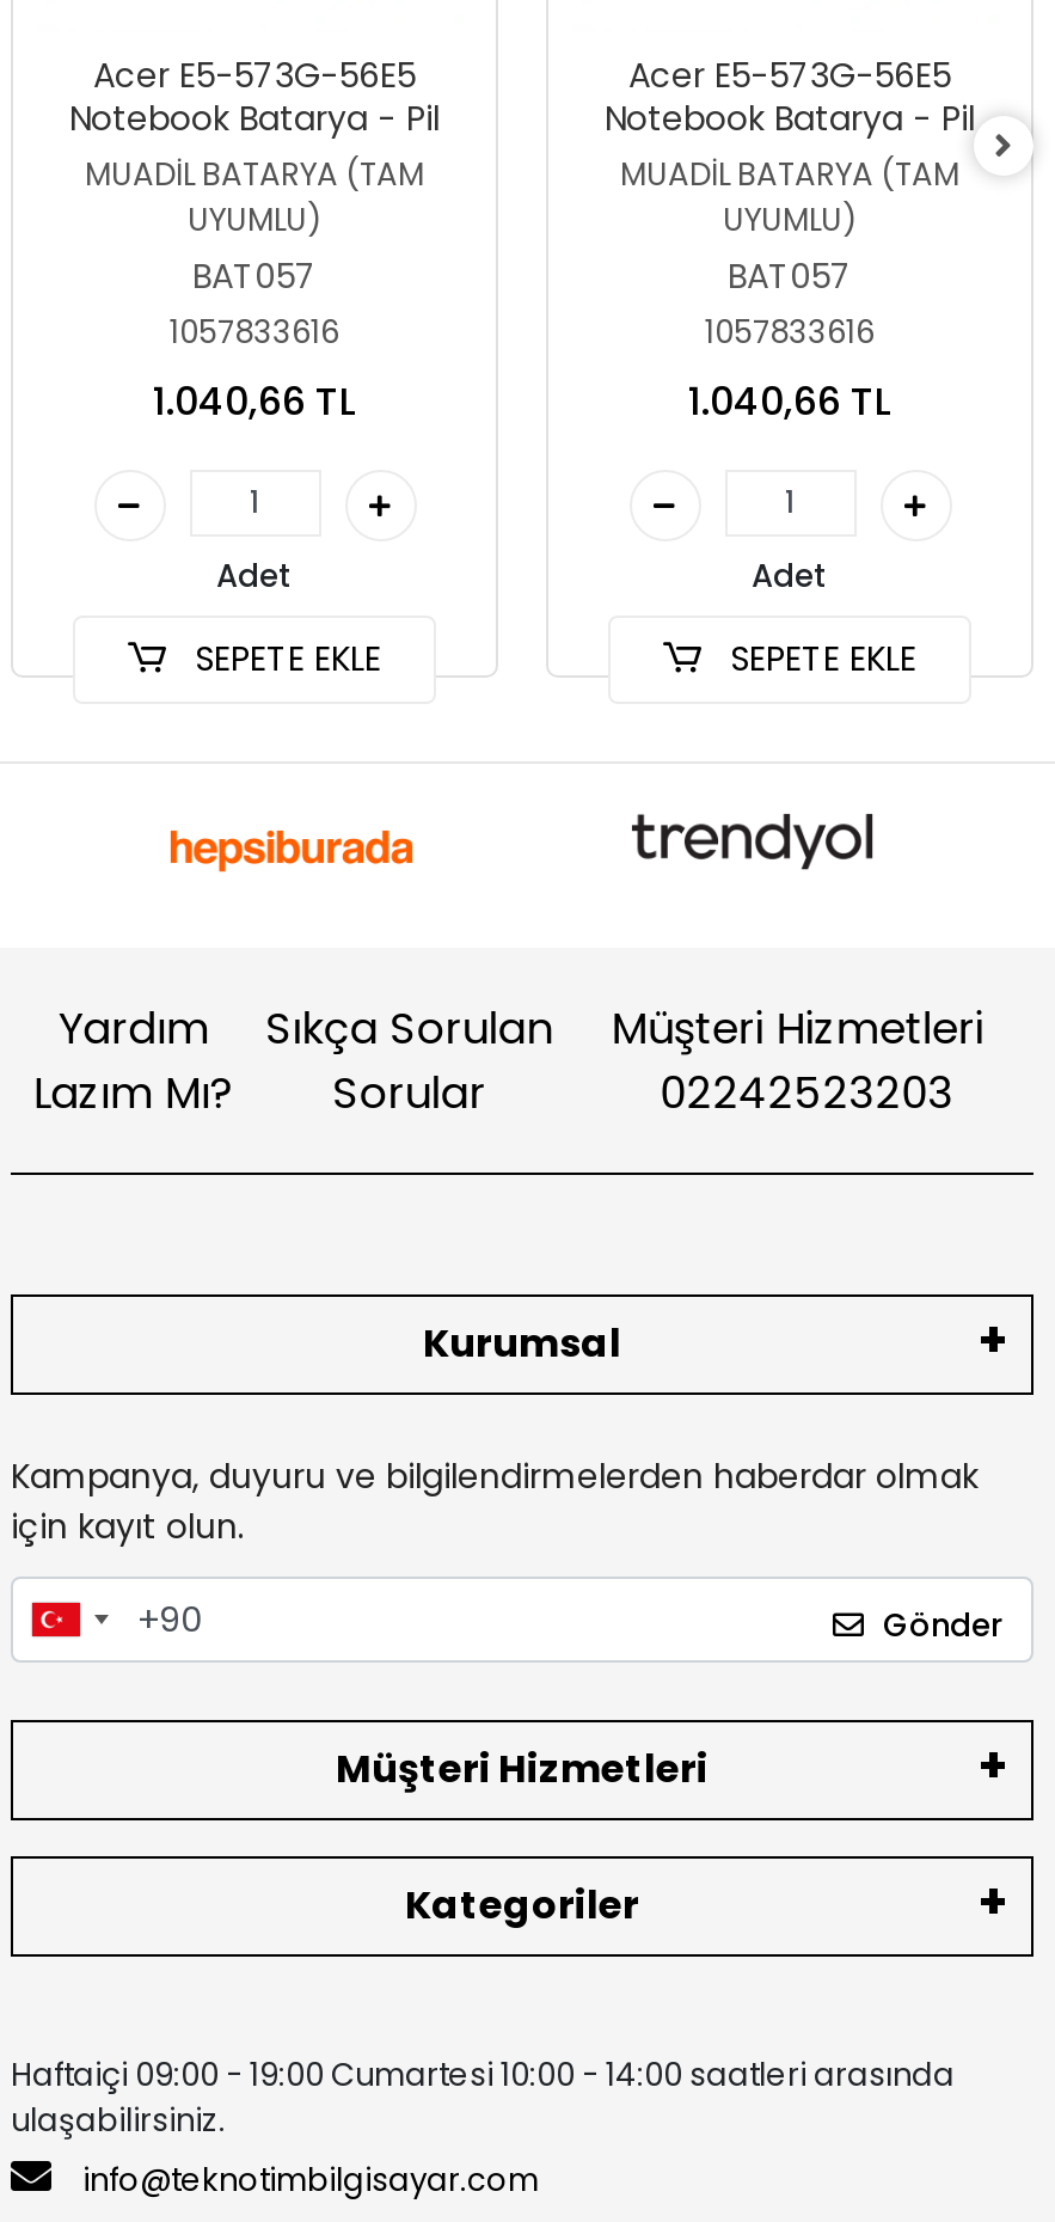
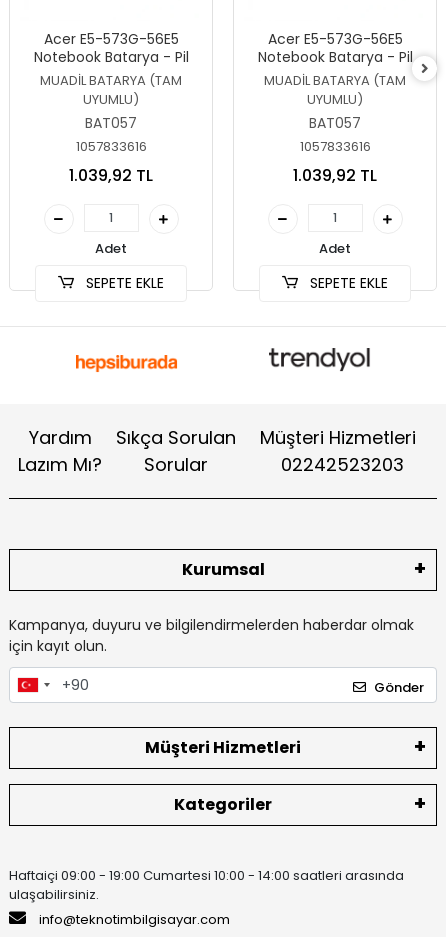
[153,374,356,429] 1.040,66 TL -> [69,164,153,187] 1.039,92 TL
[688,374,891,429] 1.040,66 TL -> [293,164,377,187] 1.039,92 TL

